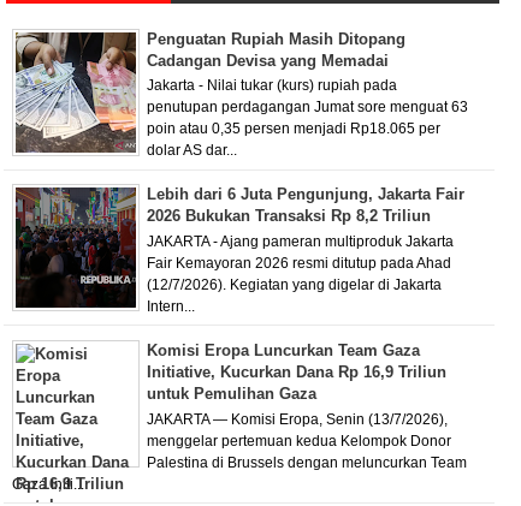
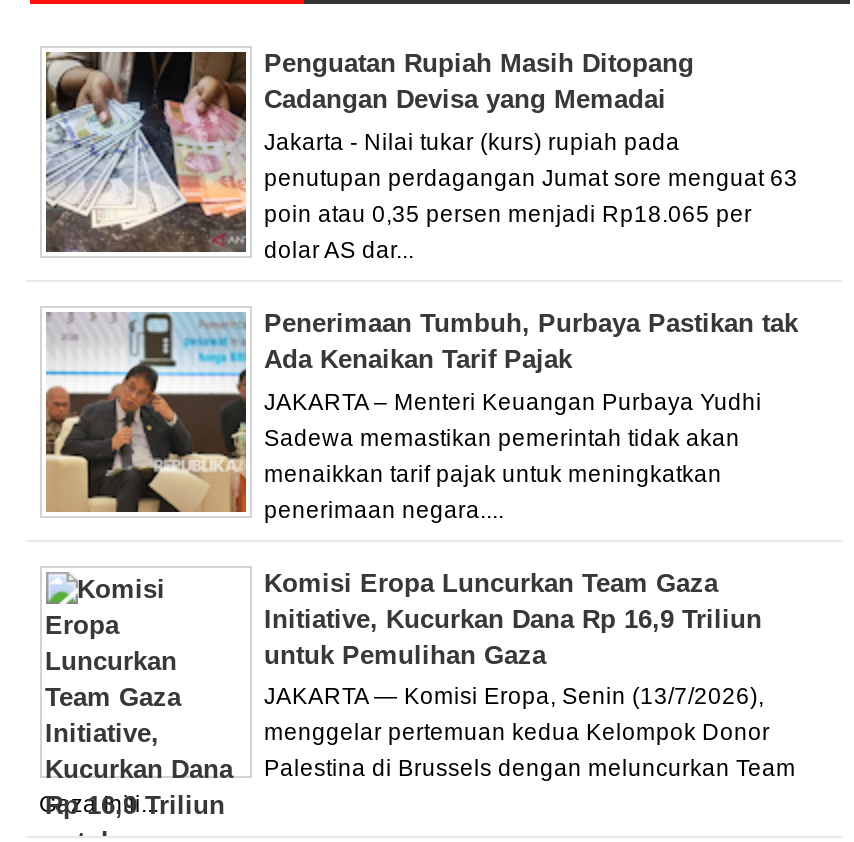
[14,186,464,309] [image] | Lebih dari 6 Juta Pengunjung, Jakarta Fair | 2026 Bukukan Transaksi Rp 8,2 Triliun -> [44,308,798,513] [image] | Penerimaan Tumbuh, Purbaya Pastikan tak | Ada Kenaikan Tarif Pajak
[147,234,454,249] JAKARTA - Ajang pameran multiproduk Jakarta -> [264,389,762,413] JAKARTA – Menteri Keuangan Purbaya Yudhi
[147,256,451,270] Fair Kemayoran 2026 resmi ditutup pada Ahad -> [264,425,740,449] Sadewa memastikan pemerintah tidak akan
[147,278,442,292] (12/7/2026). Kegiatan yang digelar di Jakarta -> [264,461,722,485] menaikkan tarif pajak untuk meningkatkan
[147,299,195,314] Intern... -> [264,497,504,521] penerimaan negara....

